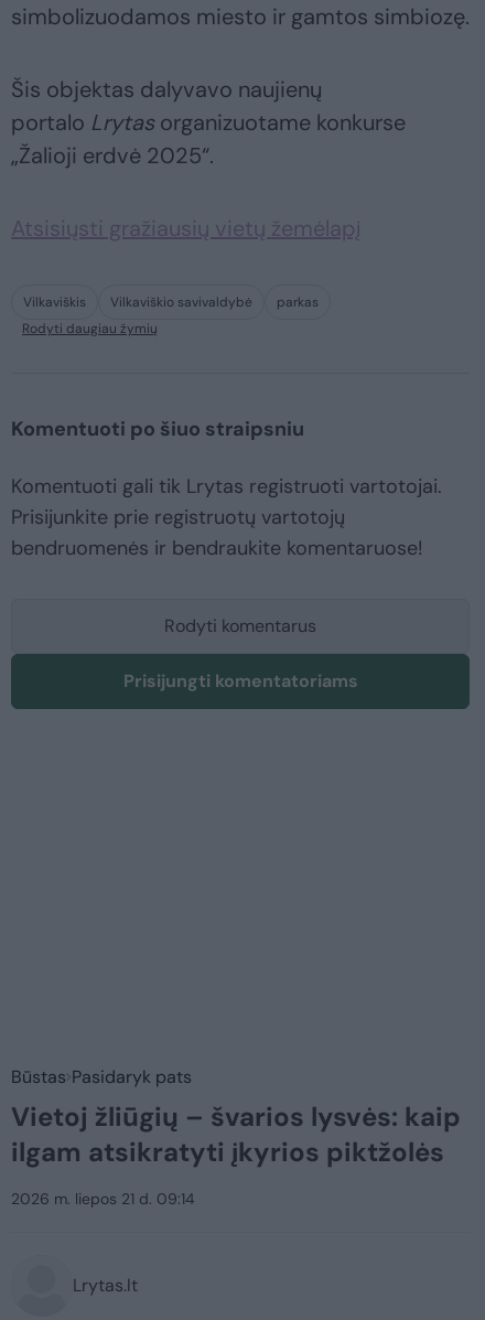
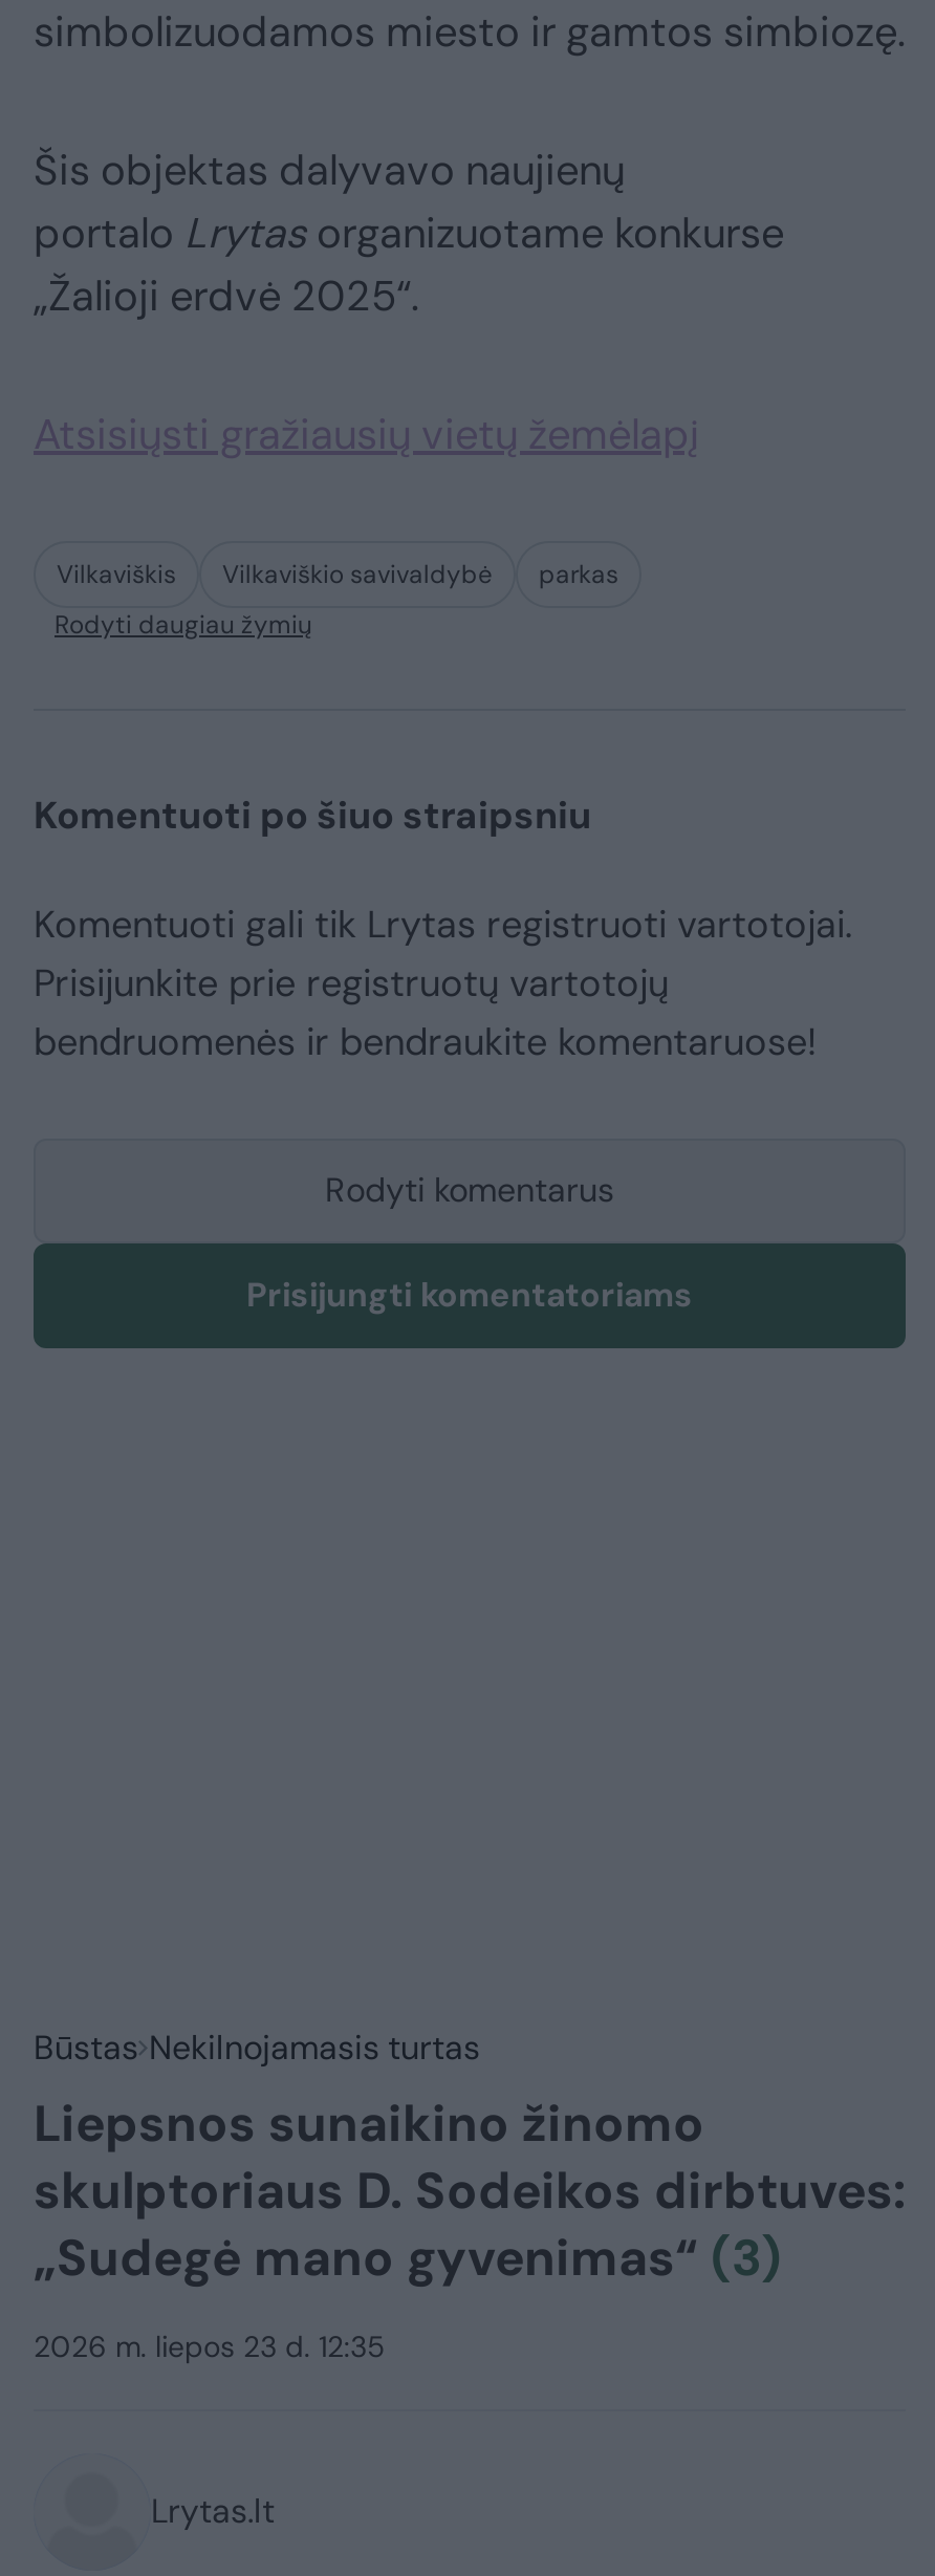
[11,1065,461,1169] Būstas Pasidaryk pats | Vietoj žliūgių – švarios lysvės: kaip | ilgam atsikratyti įkyrios piktžolės -> [34,2026,906,2290] Būstas Nekilnojamasis turtas | Liepsnos sunaikino žinomo | skulptoriaus D. Sodeikos dirbtuves: | „Sudegė mano gyvenimas“(3)
[11,1189,195,1209] 2026 m. liepos 21 d. 09:14 -> [34,2328,386,2365] 2026 m. liepos 23 d. 12:35

